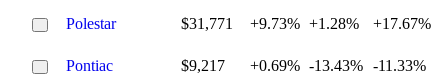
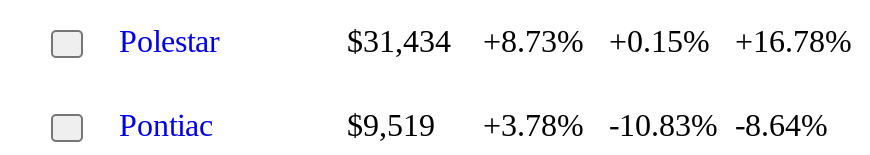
[181,15,431,32] $31,771 | +9.73% +1.28% | +17.67% -> [347,23,851,57] $31,434 | +8.73% | +0.15% | +16.78%
[181,57,426,74] $9,217 | +0.69% -13.43% -11.33% -> [347,107,827,141] $9,519 | +3.78% | -10.83% -8.64%

